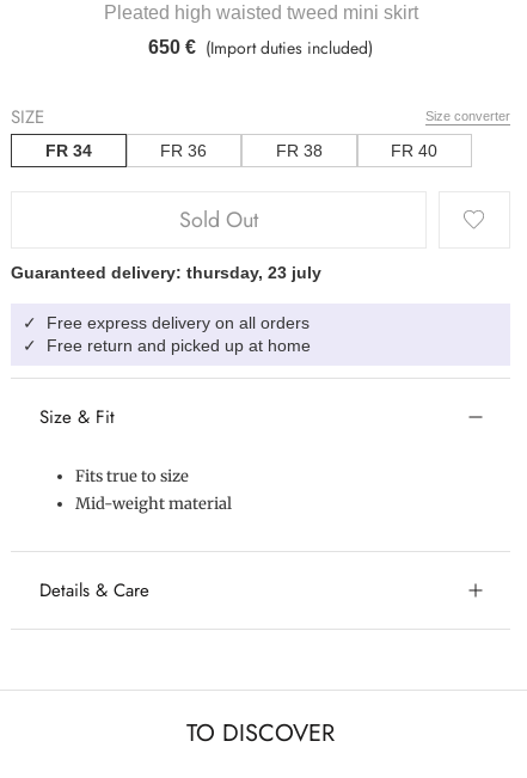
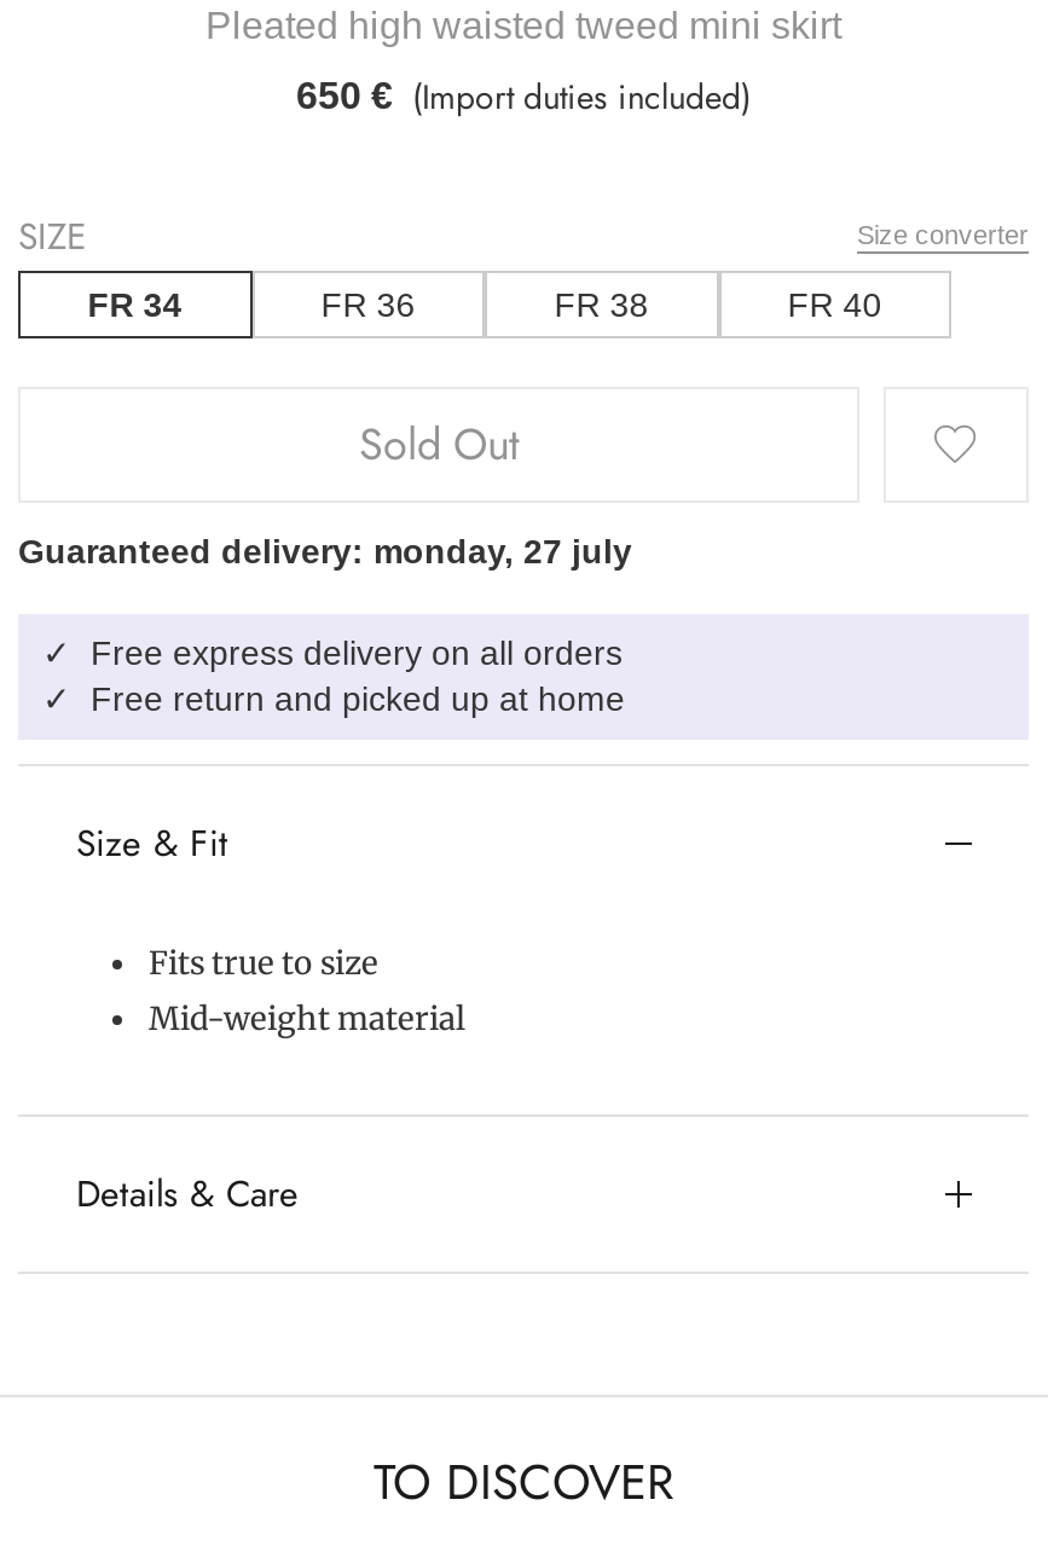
[11,263,321,282] Guaranteed delivery: thursday, 23 july -> [18,533,632,571] Guaranteed delivery: monday, 27 july

